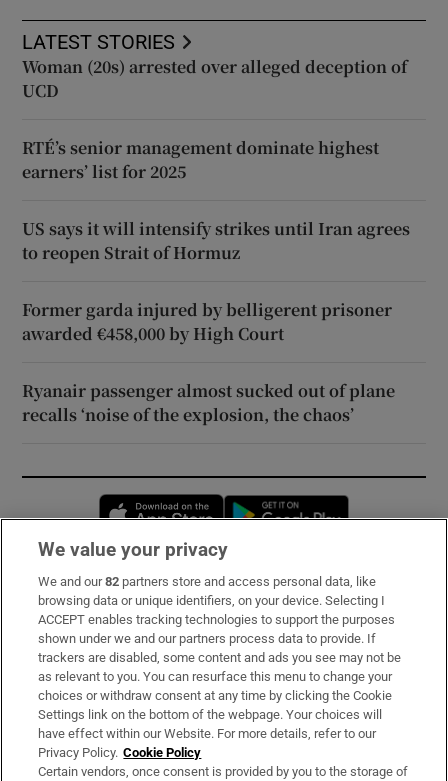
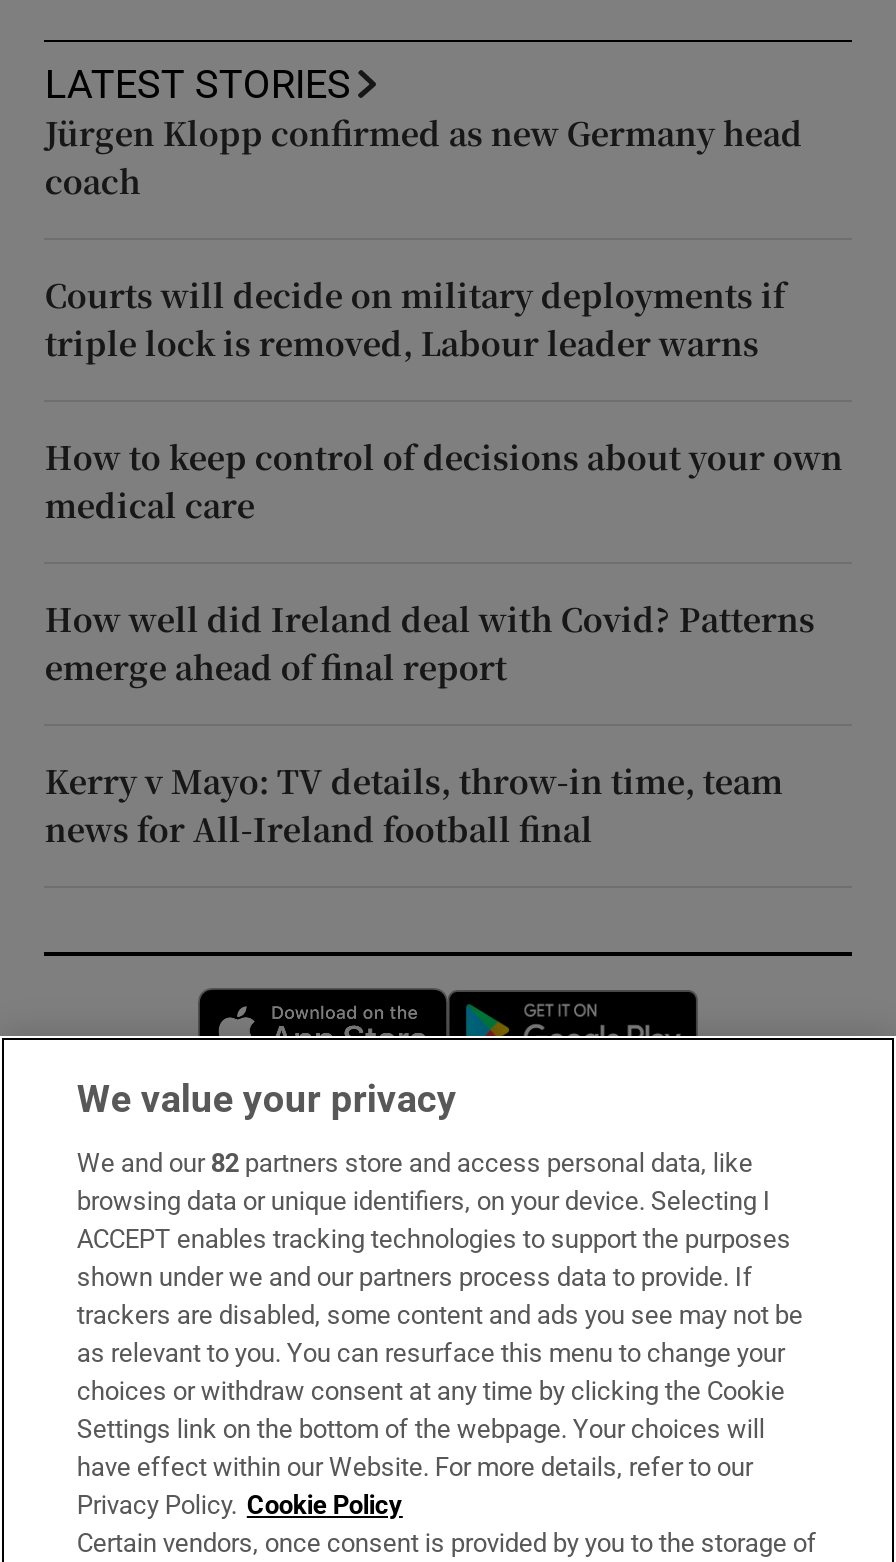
[22,55,407,102] Woman (20s) arrested over alleged deception of | UCD -> [45,110,803,204] Jürgen Klopp confirmed as new Germany head | coach
[22,136,379,183] RTÉ’s senior management dominate highest | earners’ list for 2025 -> [45,272,785,366] Courts will decide on military deployments if | triple lock is removed, Labour leader warns
[22,217,410,264] US says it will intensify strikes until Iran agrees | to reopen Strait of Hormuz -> [45,434,843,528] How to keep control of decisions about your own | medical care
[22,298,392,345] Former garda injured by belligerent prisoner | awarded €458,000 by High Court -> [45,596,815,690] How well did Ireland deal with Covid? Patterns | emerge ahead of final report
[22,379,395,426] Ryanair passenger almost sucked out of plane | recalls ‘noise of the explosion, the chaos’ -> [45,758,783,852] Kerry v Mayo: TV details, throw-in time, team | news for All-Ireland football final

